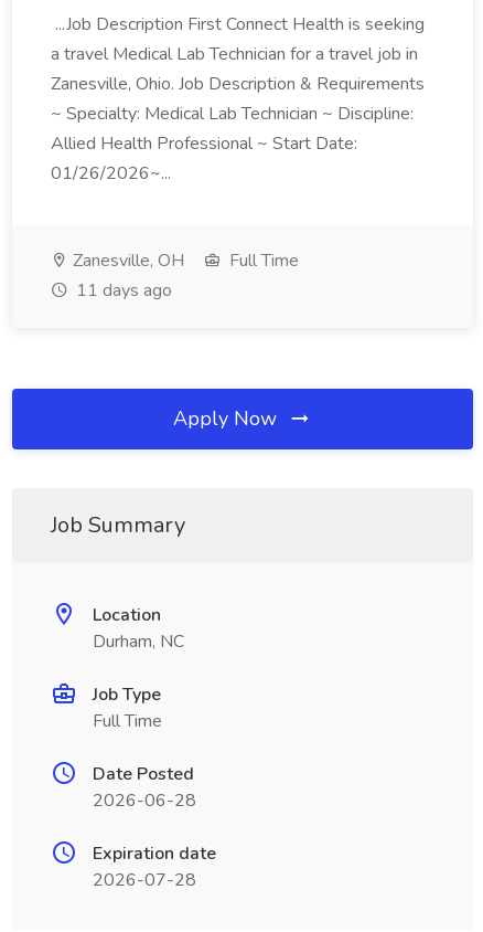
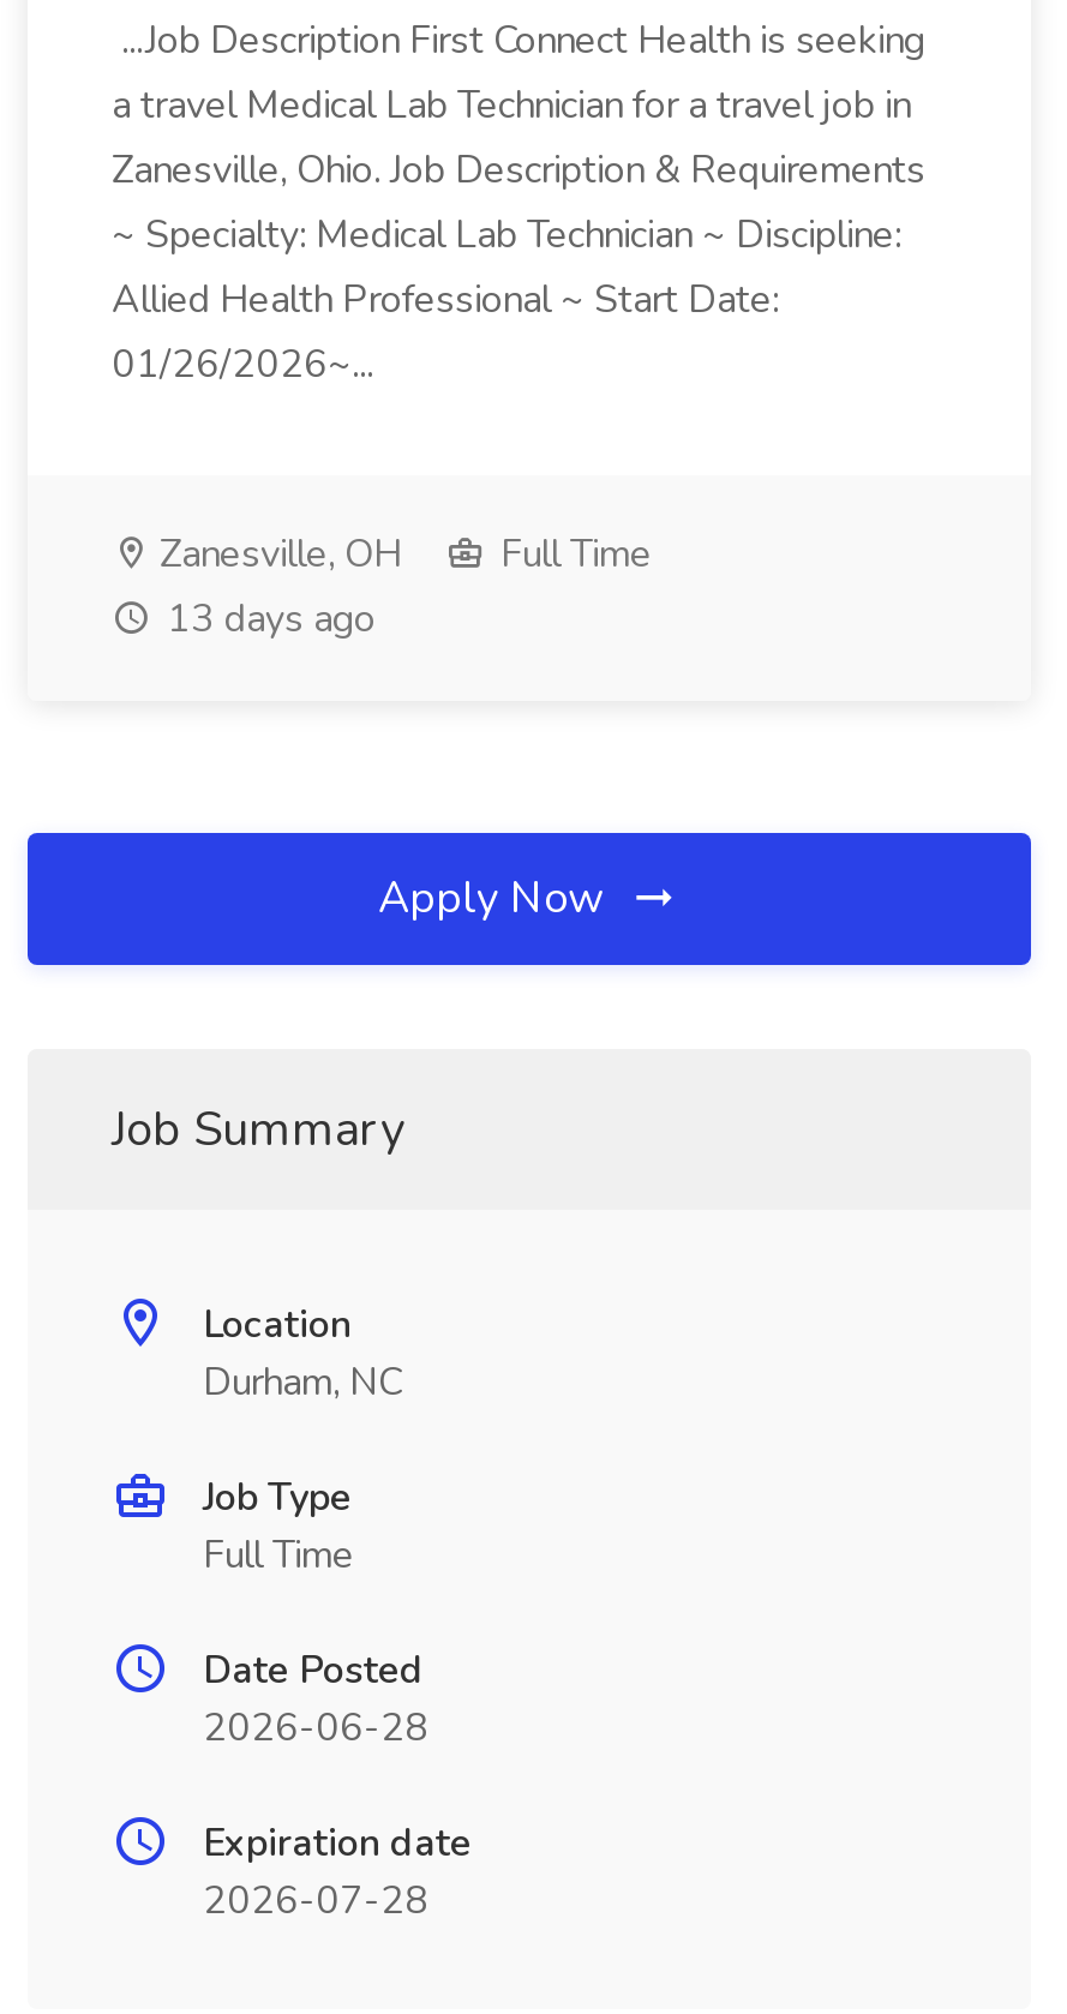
[72,278,172,303] 11 days ago -> [157,593,376,646] 13 days ago

